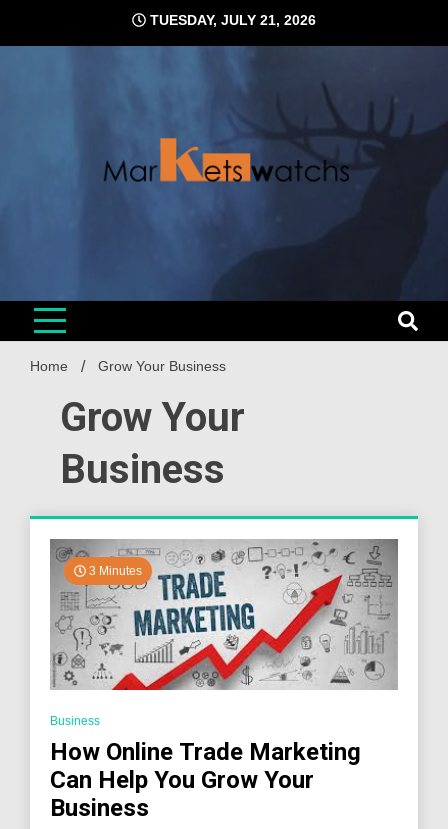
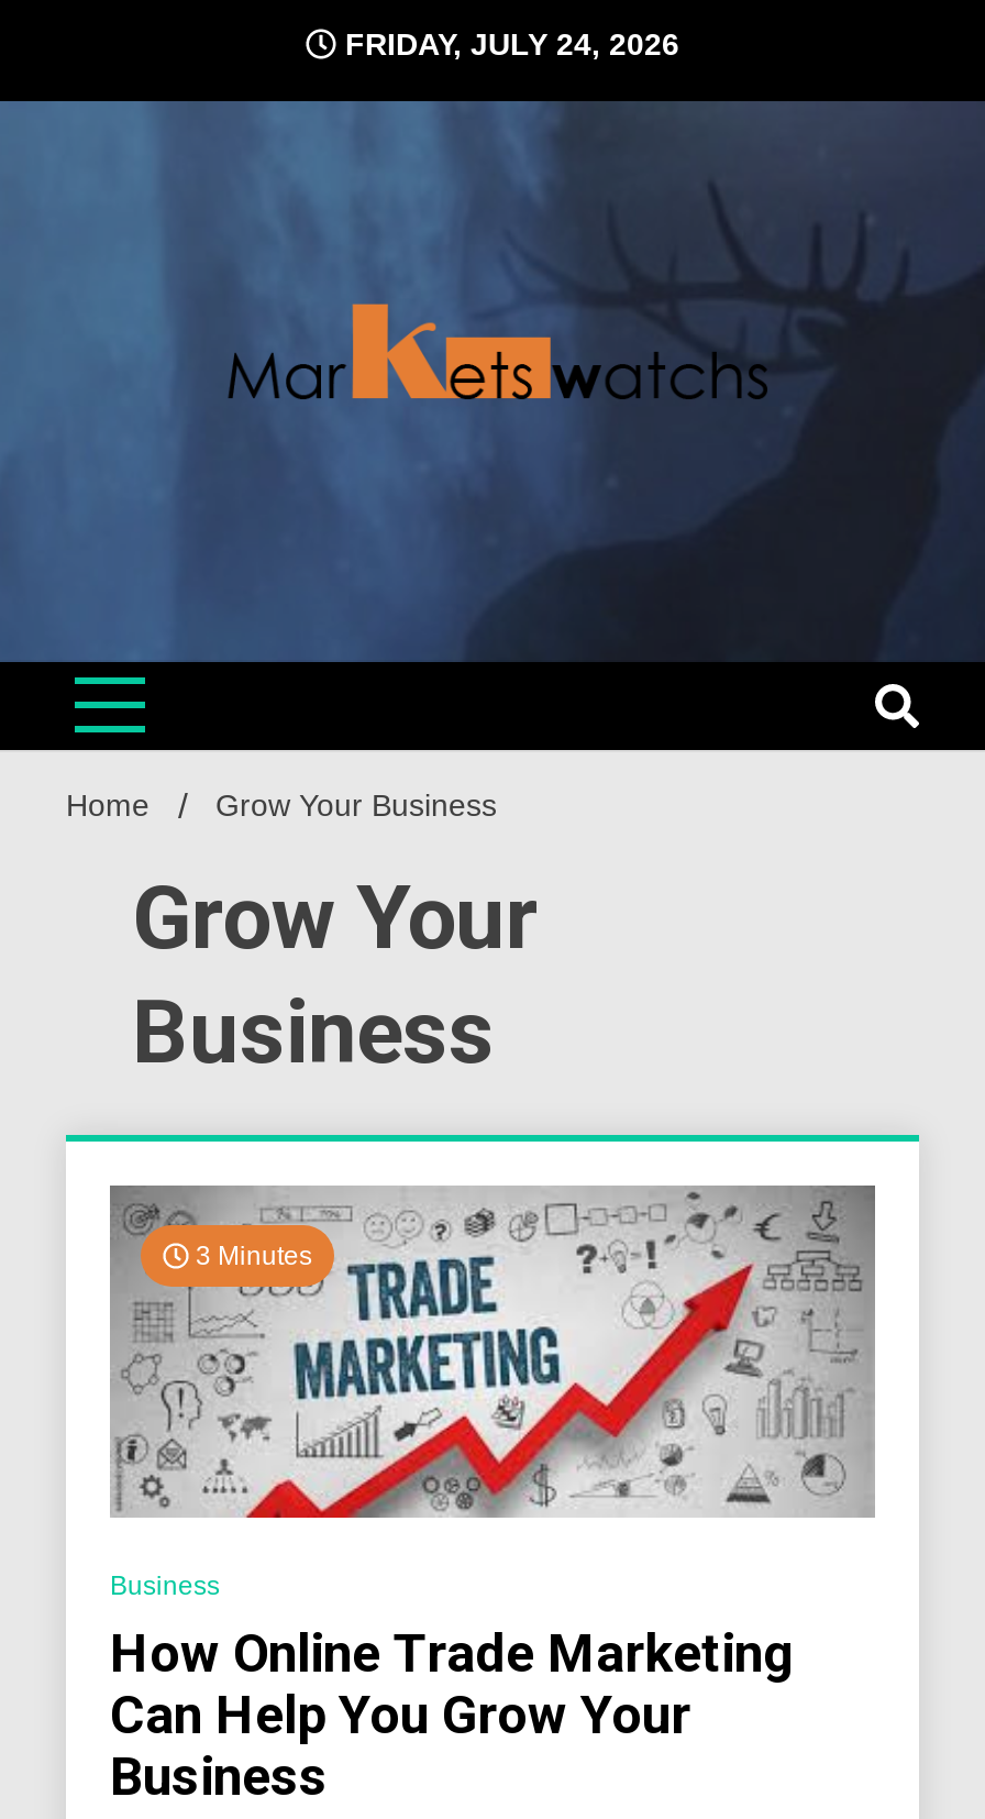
[146,12,316,28] TUESDAY, JULY 21, 2026 -> [336,26,679,62] FRIDAY, JULY 24, 2026

